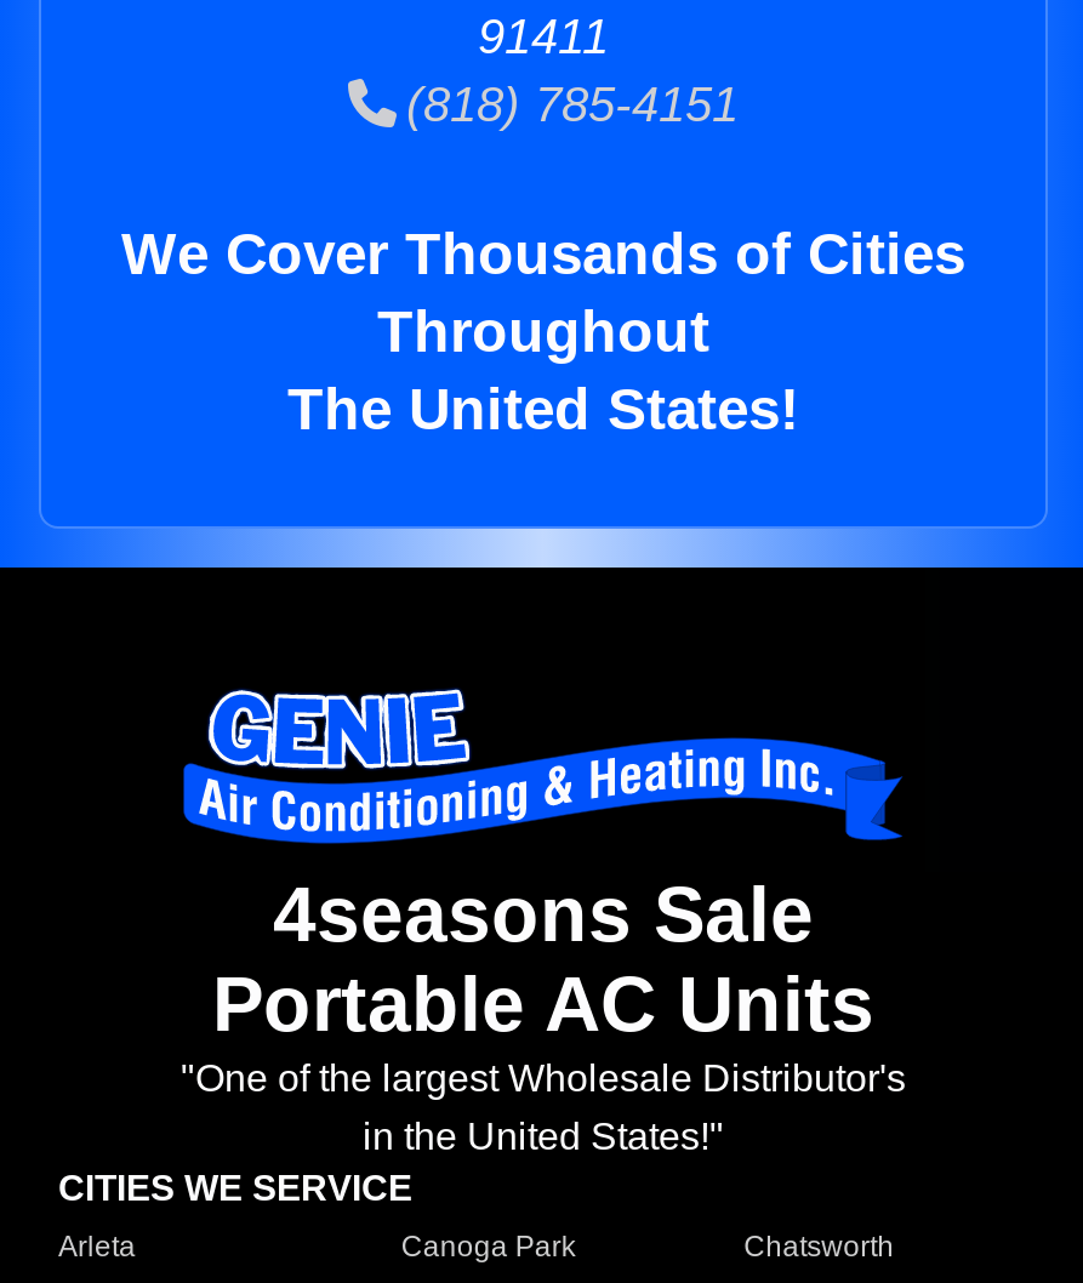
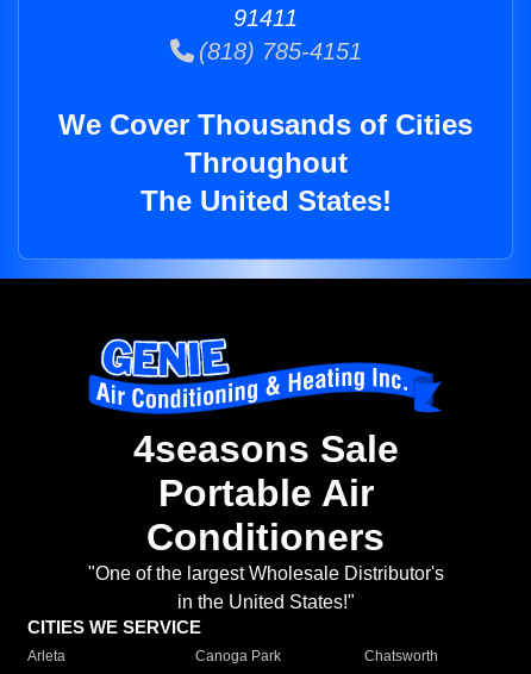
[212,961,874,1048] Portable AC Units -> [146,472,385,559] Portable Air | Conditioners

